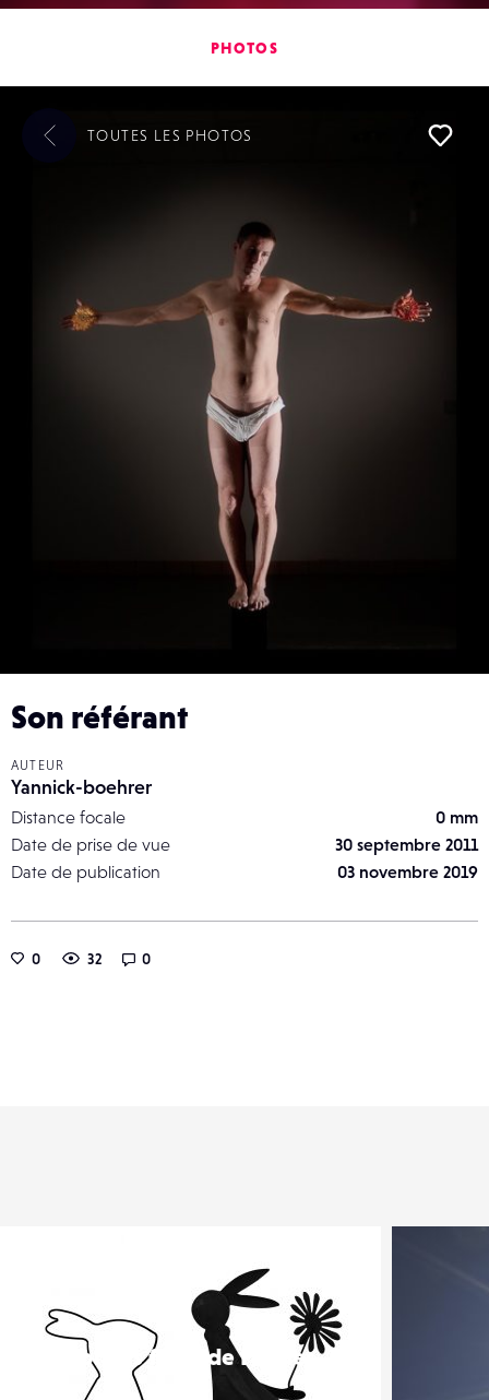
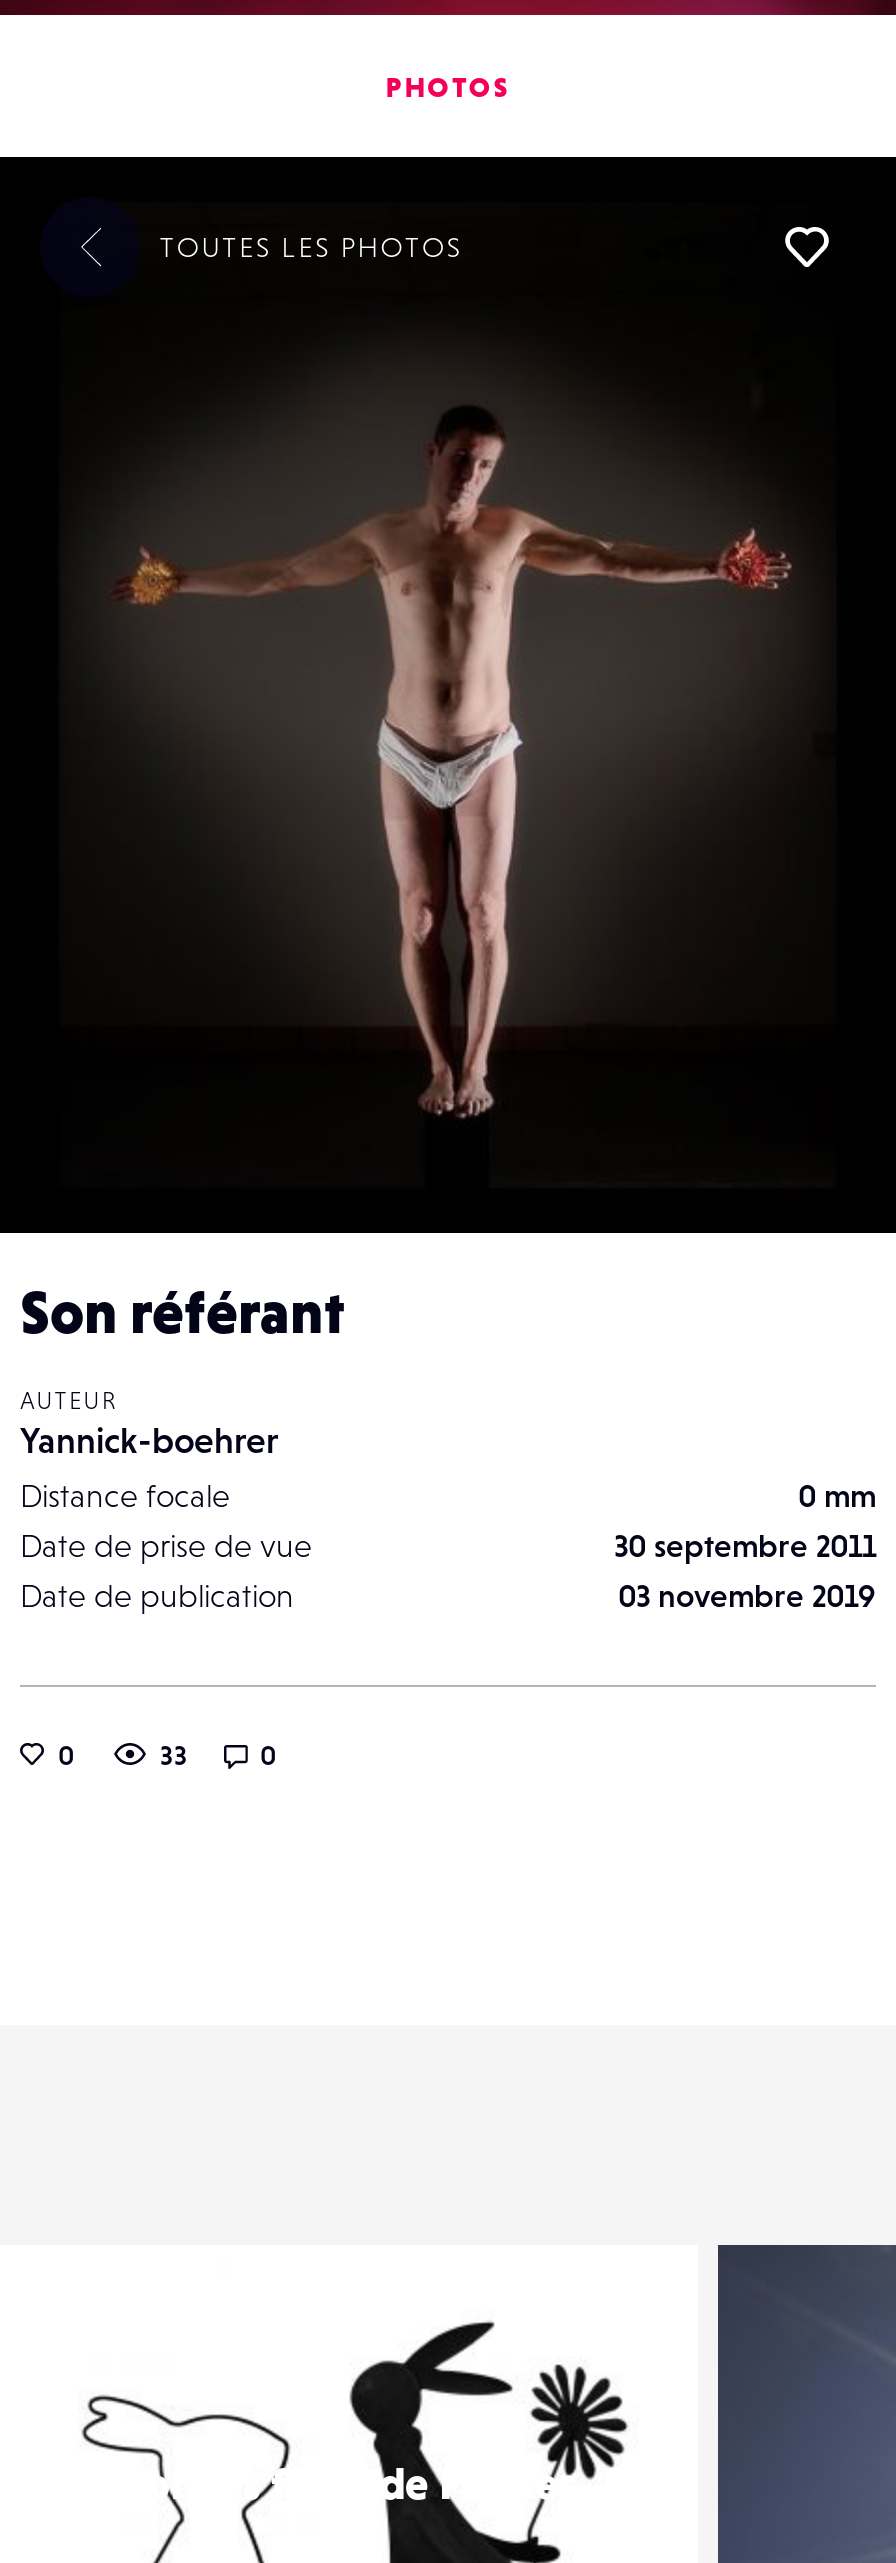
[87,950,103,967] 32 -> [160,1738,188,1770] 33

